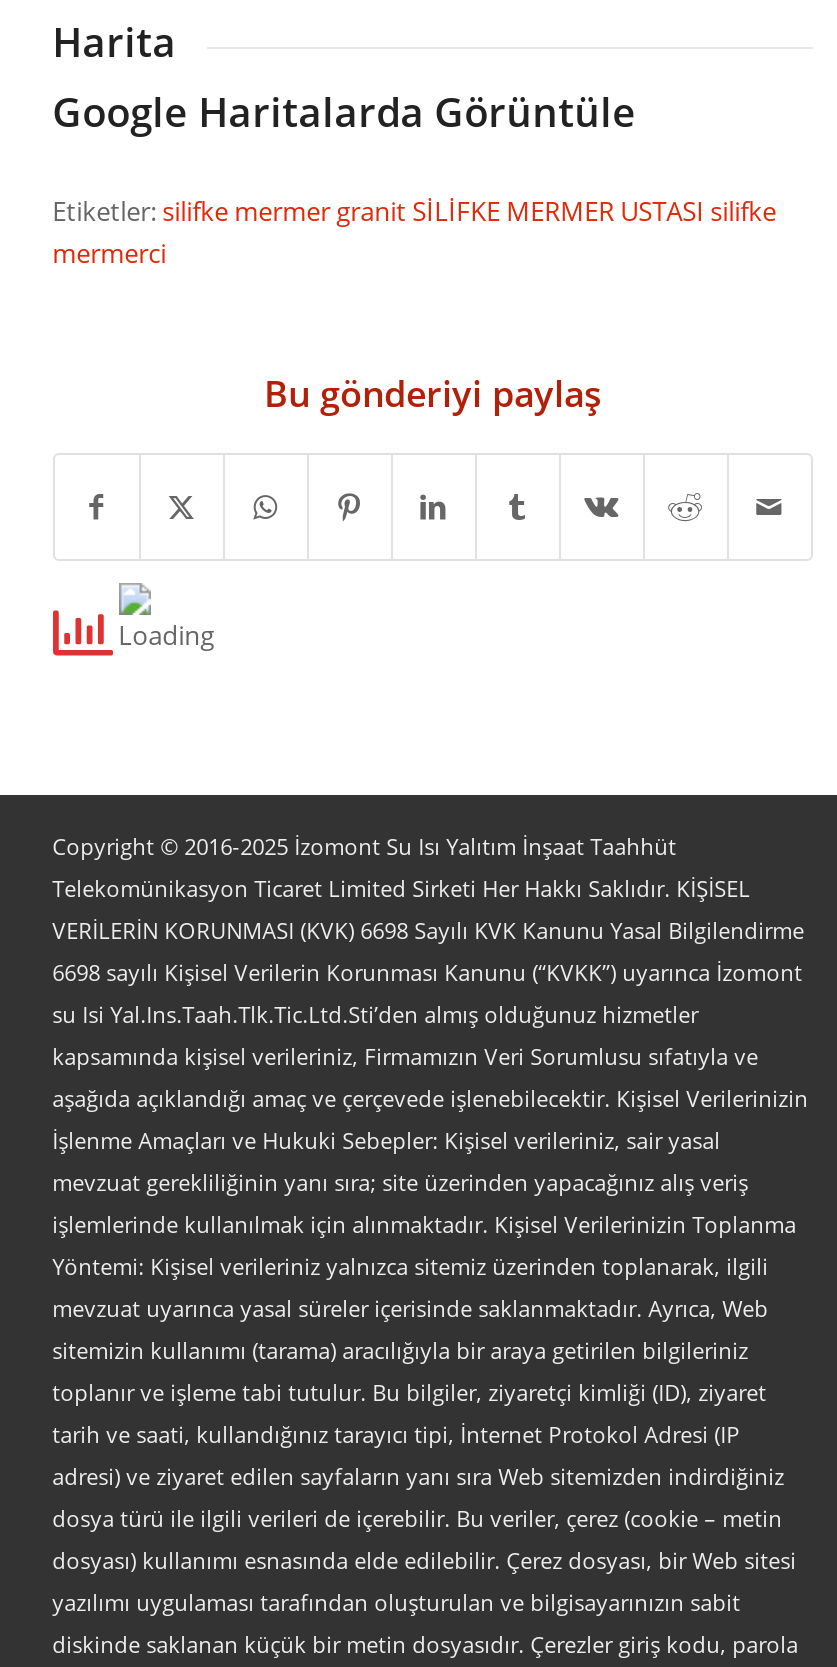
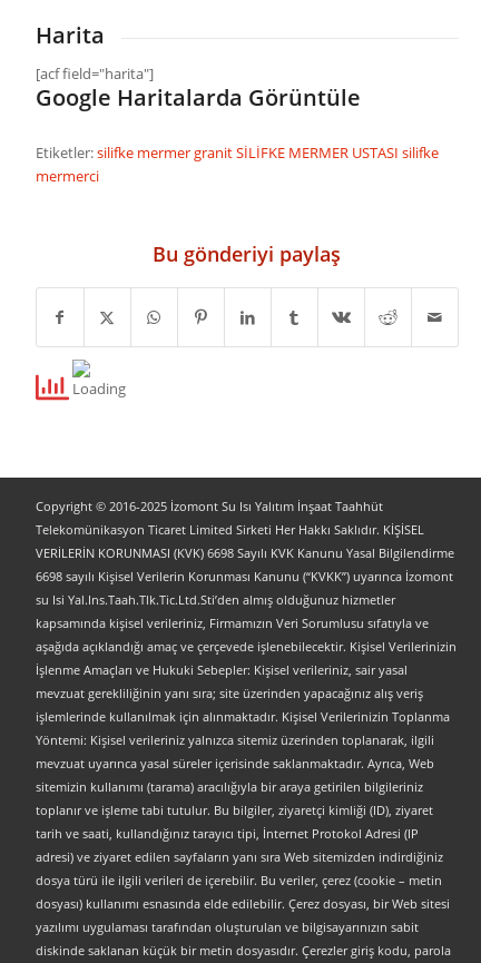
none -> [35,64,153,84] [acf field="harita"]

